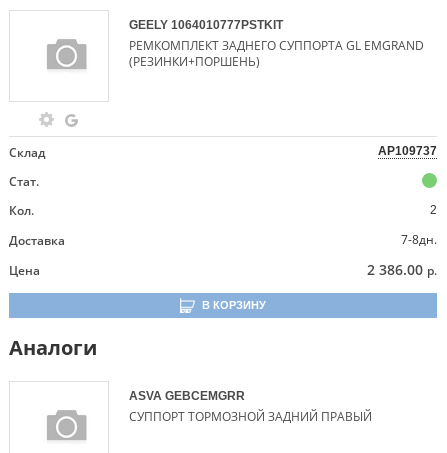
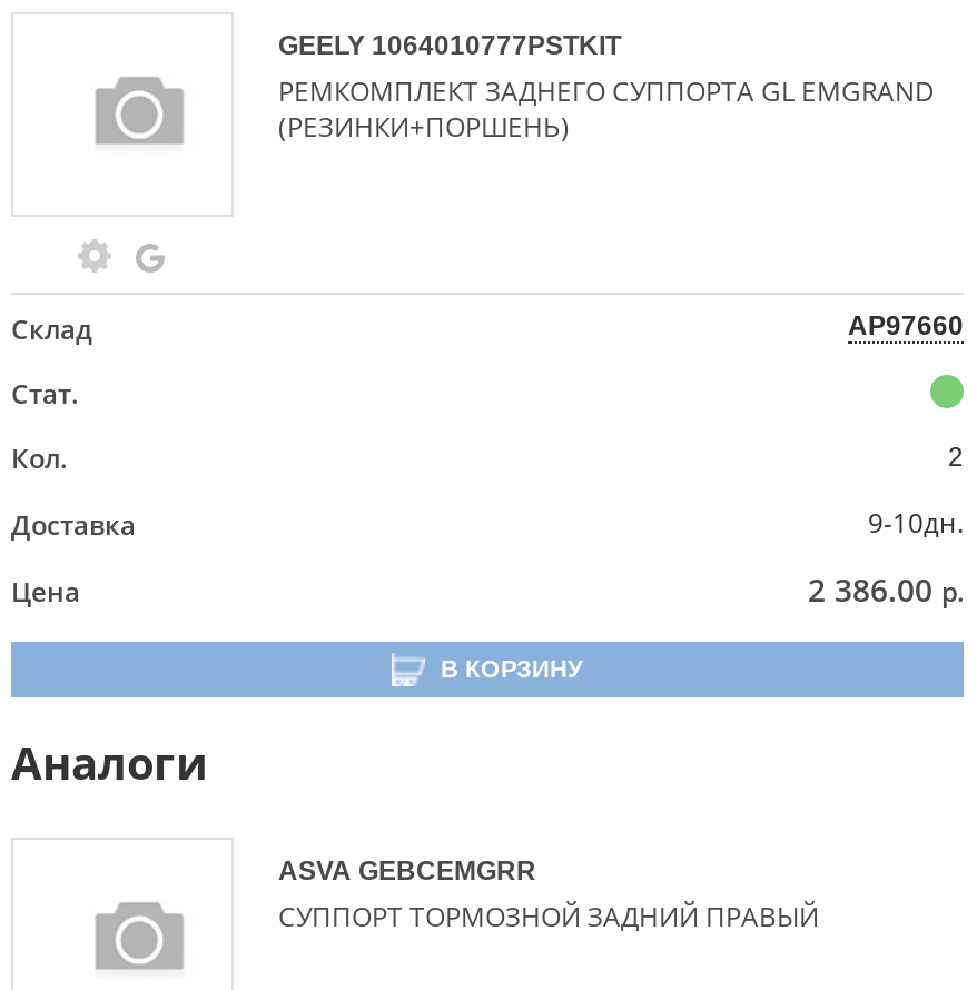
[378,144,437,158] AP109737 -> [848,310,964,341] AP97660
[401,231,437,248] 7-8дн. -> [868,504,964,542] 9-10дн.

